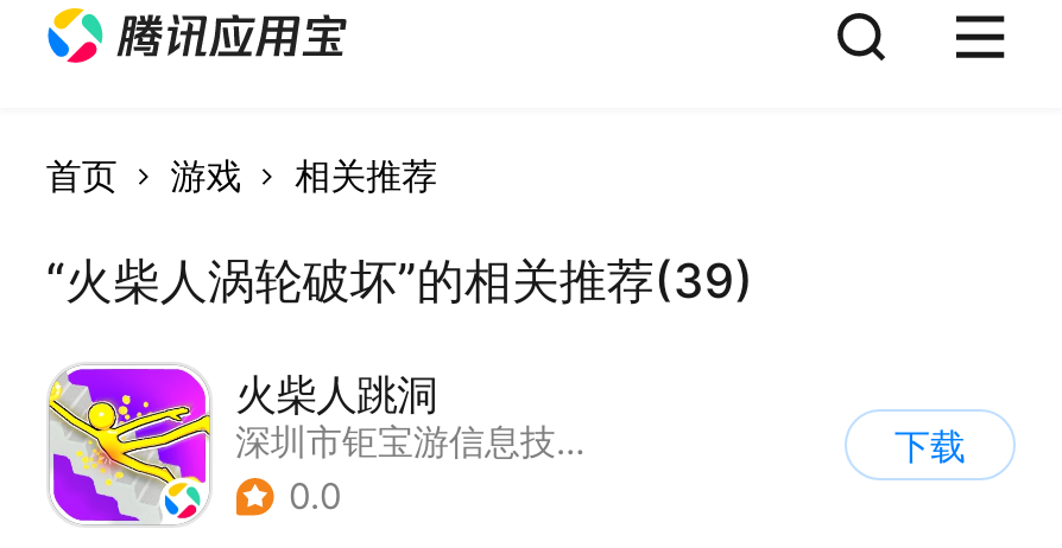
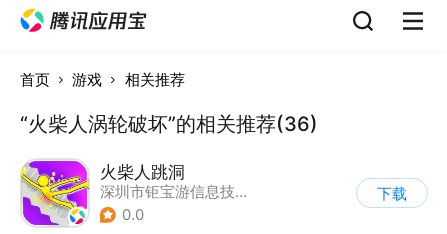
[46,251,754,308] “火柴人涡轮破坏”的相关推荐(39) -> [20,111,318,135] “火柴人涡轮破坏”的相关推荐(36)

